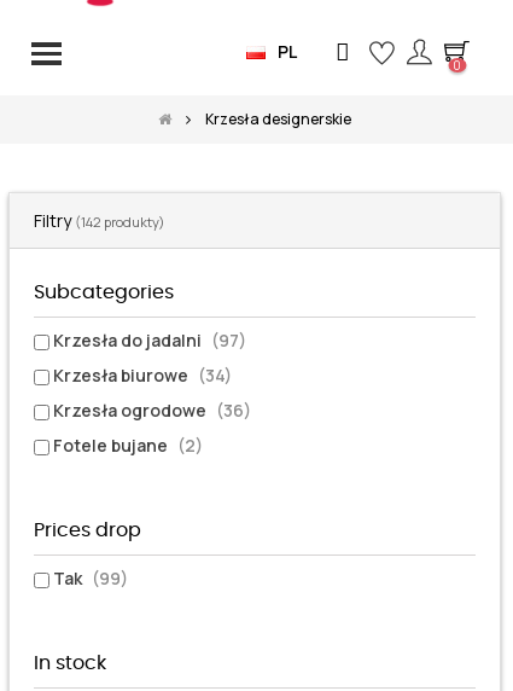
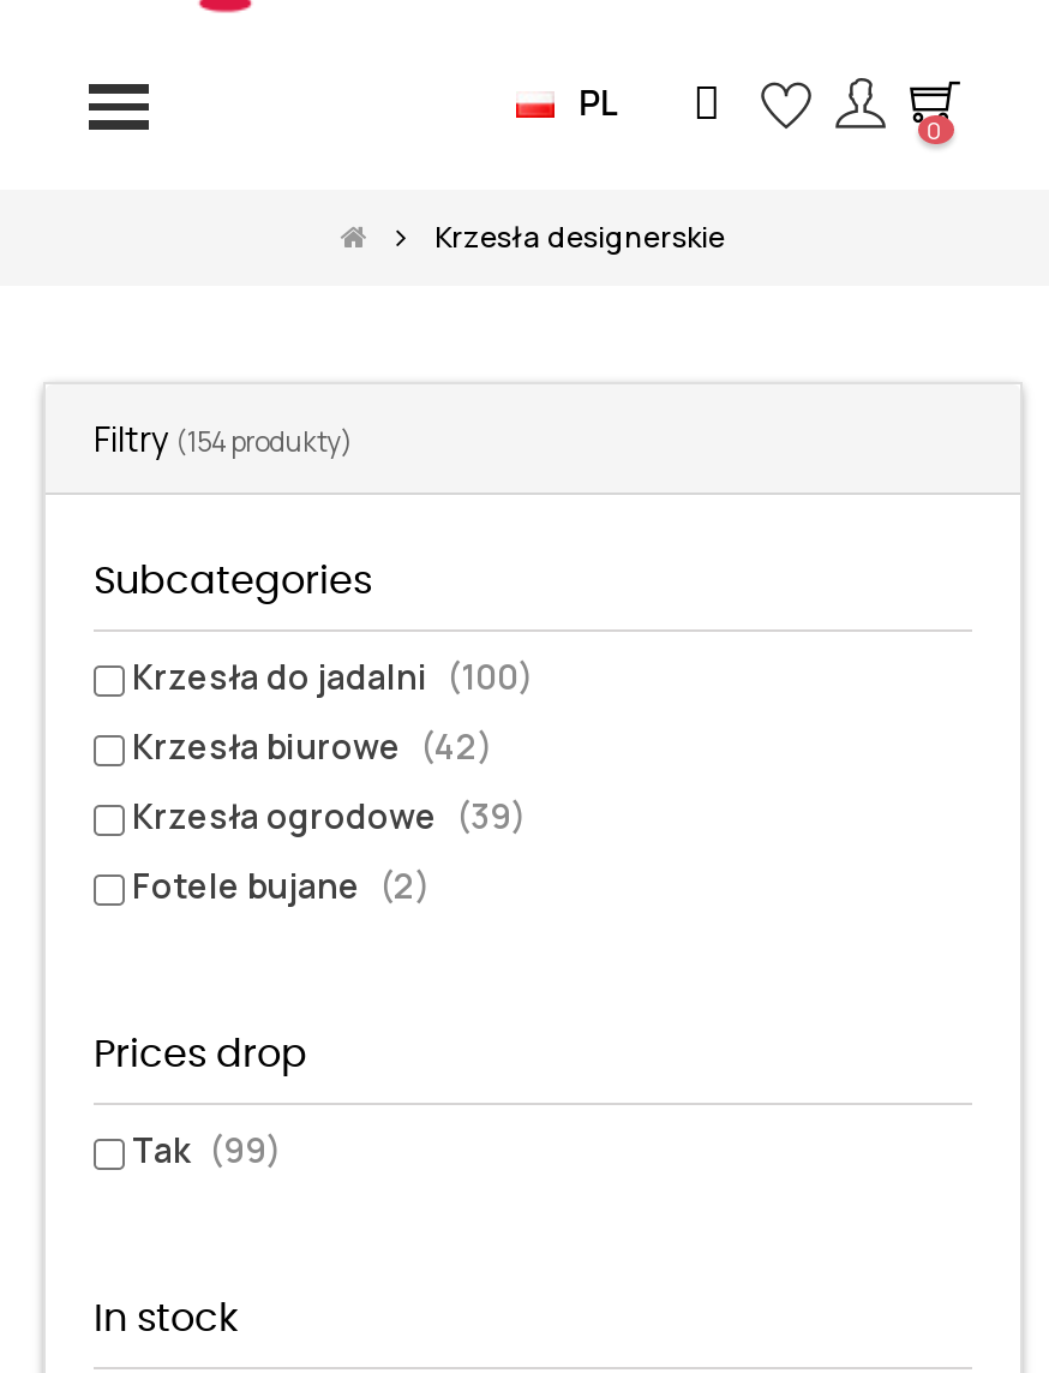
[34,209,165,232] Filtry (142 produkty) -> [94,416,353,461] Filtry (154 produkty)
[53,329,246,352] Krzesła do jadalni (97) -> [132,653,533,699] Krzesła do jadalni (100)
[53,364,232,387] Krzesła biurowe (34) -> [132,723,492,769] Krzesła biurowe (42)
[53,399,251,422] Krzesła ogrodowe (36) -> [132,793,526,838] Krzesła ogrodowe (39)

